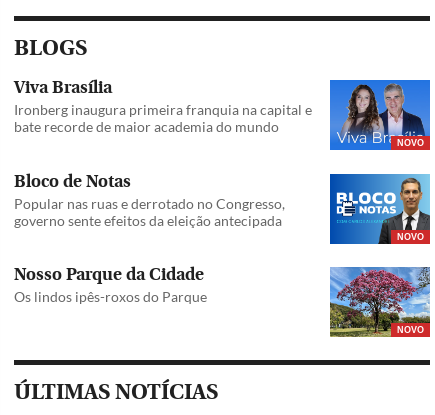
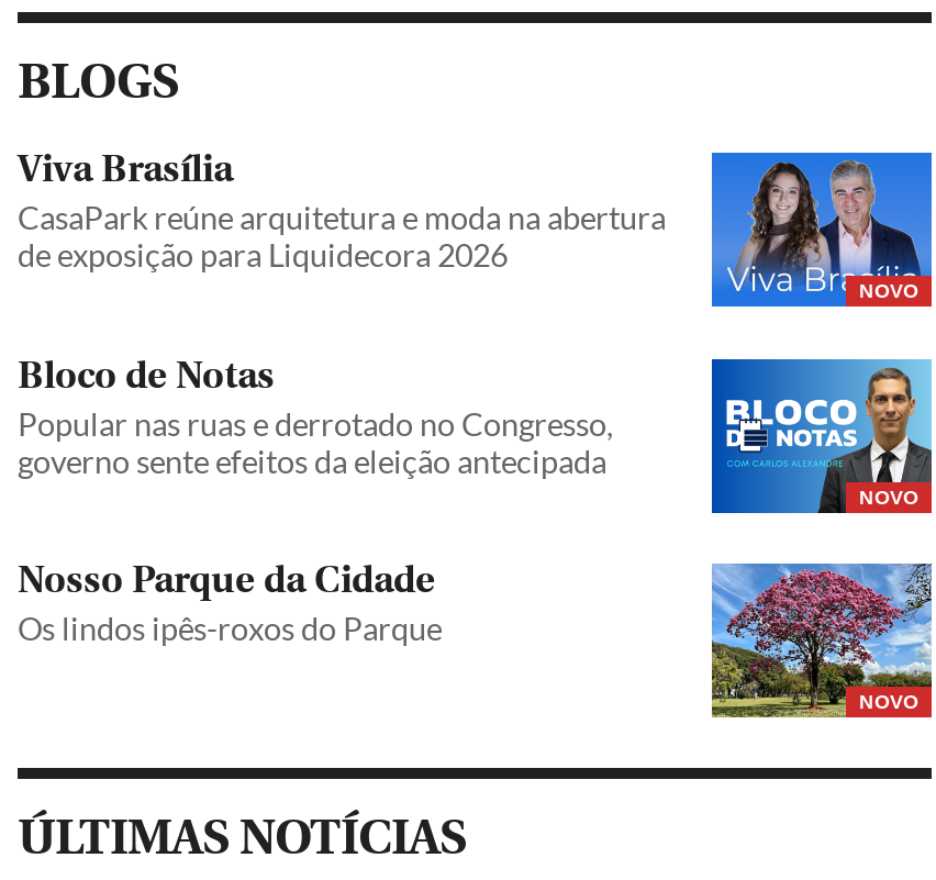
[14,101,312,135] Ironberg inaugura primeira franquia na capital e | bate recorde de maior academia do mundo -> [18,200,666,274] CasaPark reúne arquitetura e moda na abertura | de exposição para Liquidecora 2026

